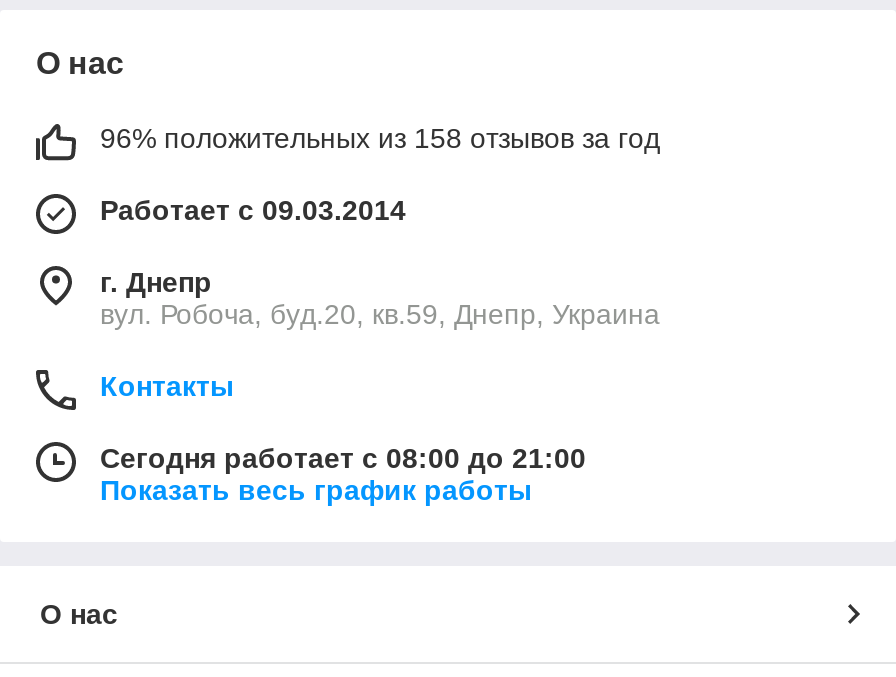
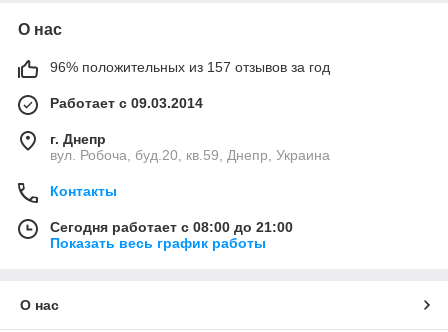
[100,123,660,155] 96% положительных из 158 отзывов за год -> [50,59,330,75] 96% положительных из 157 отзывов за год

